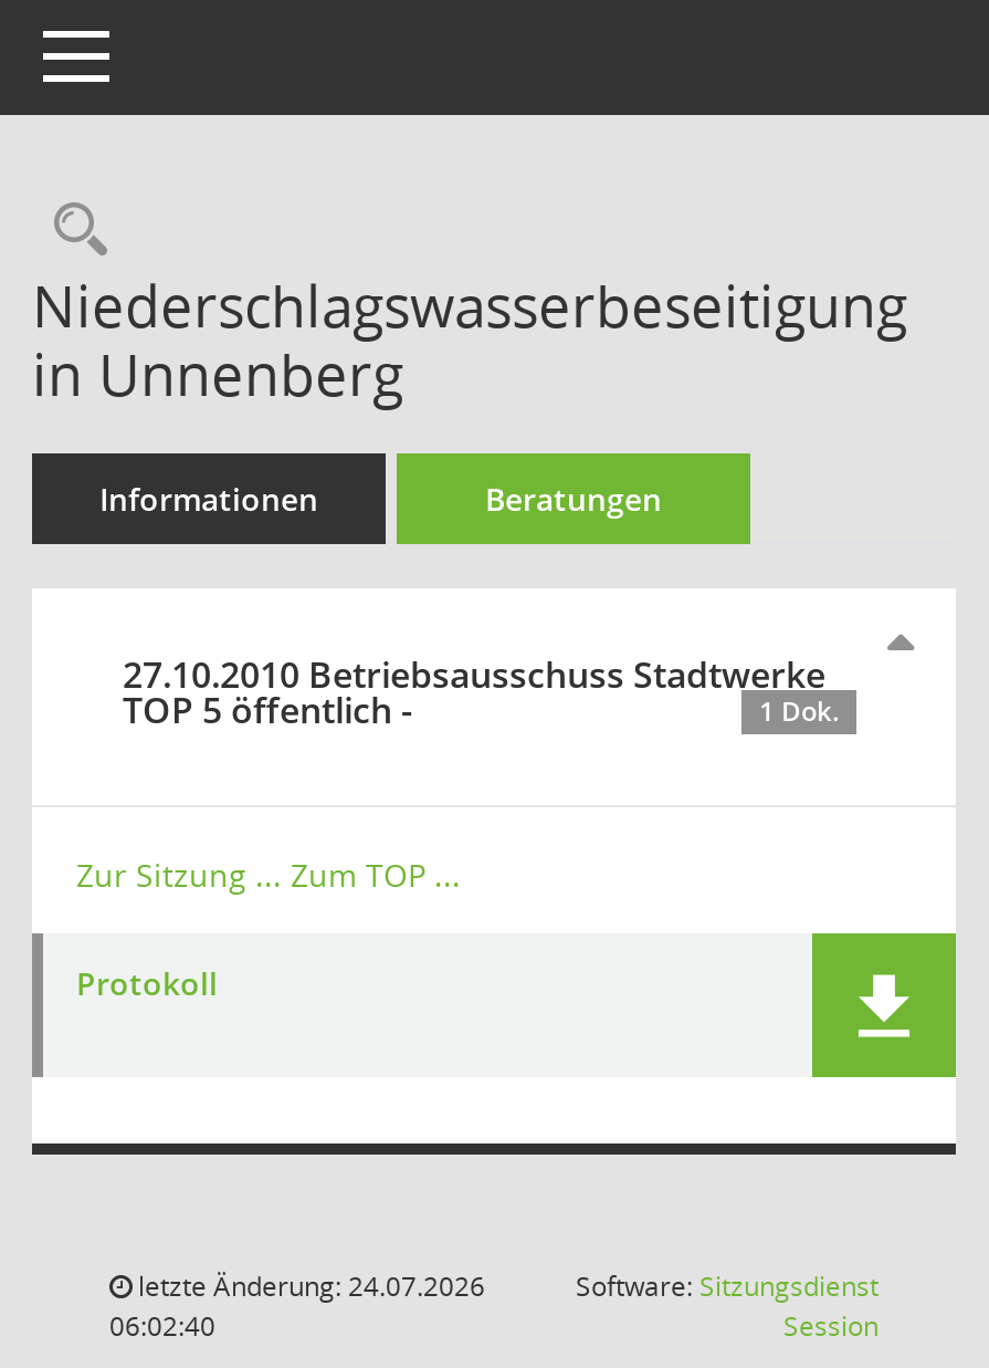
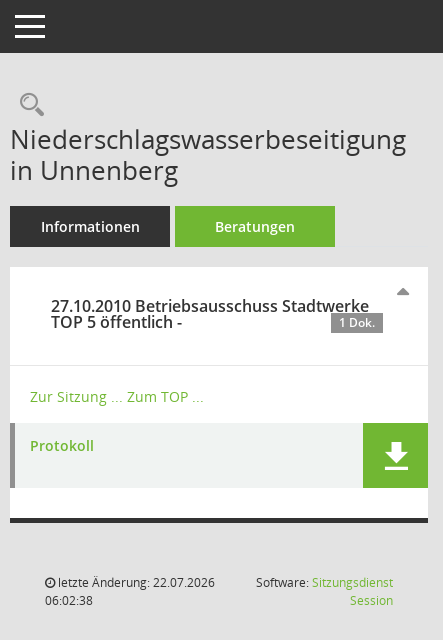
[131,1267,485,1305] letzte Änderung: 24.07.2026 -> [55,574,215,591] letzte Änderung: 22.07.2026
[109,1307,215,1345] 06:02:40 -> [45,592,93,609] 06:02:38

